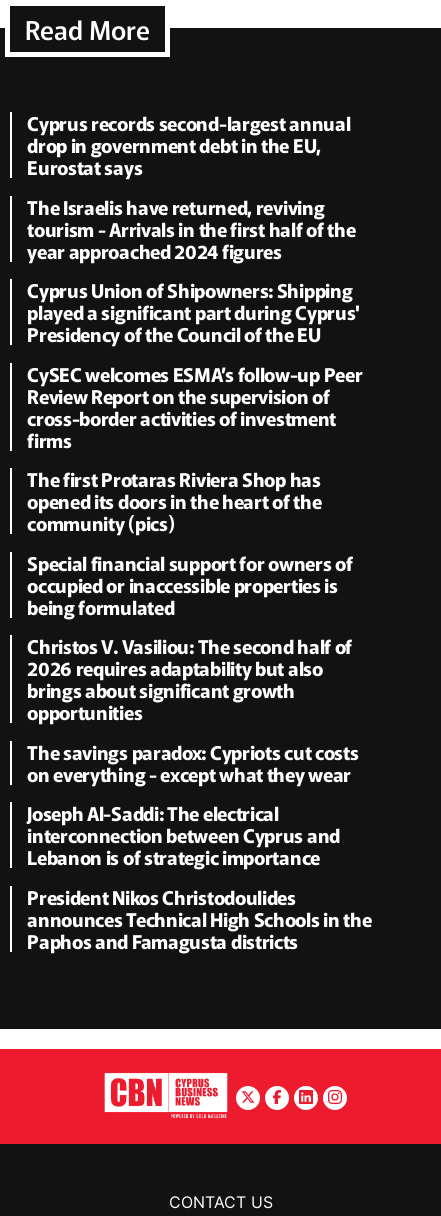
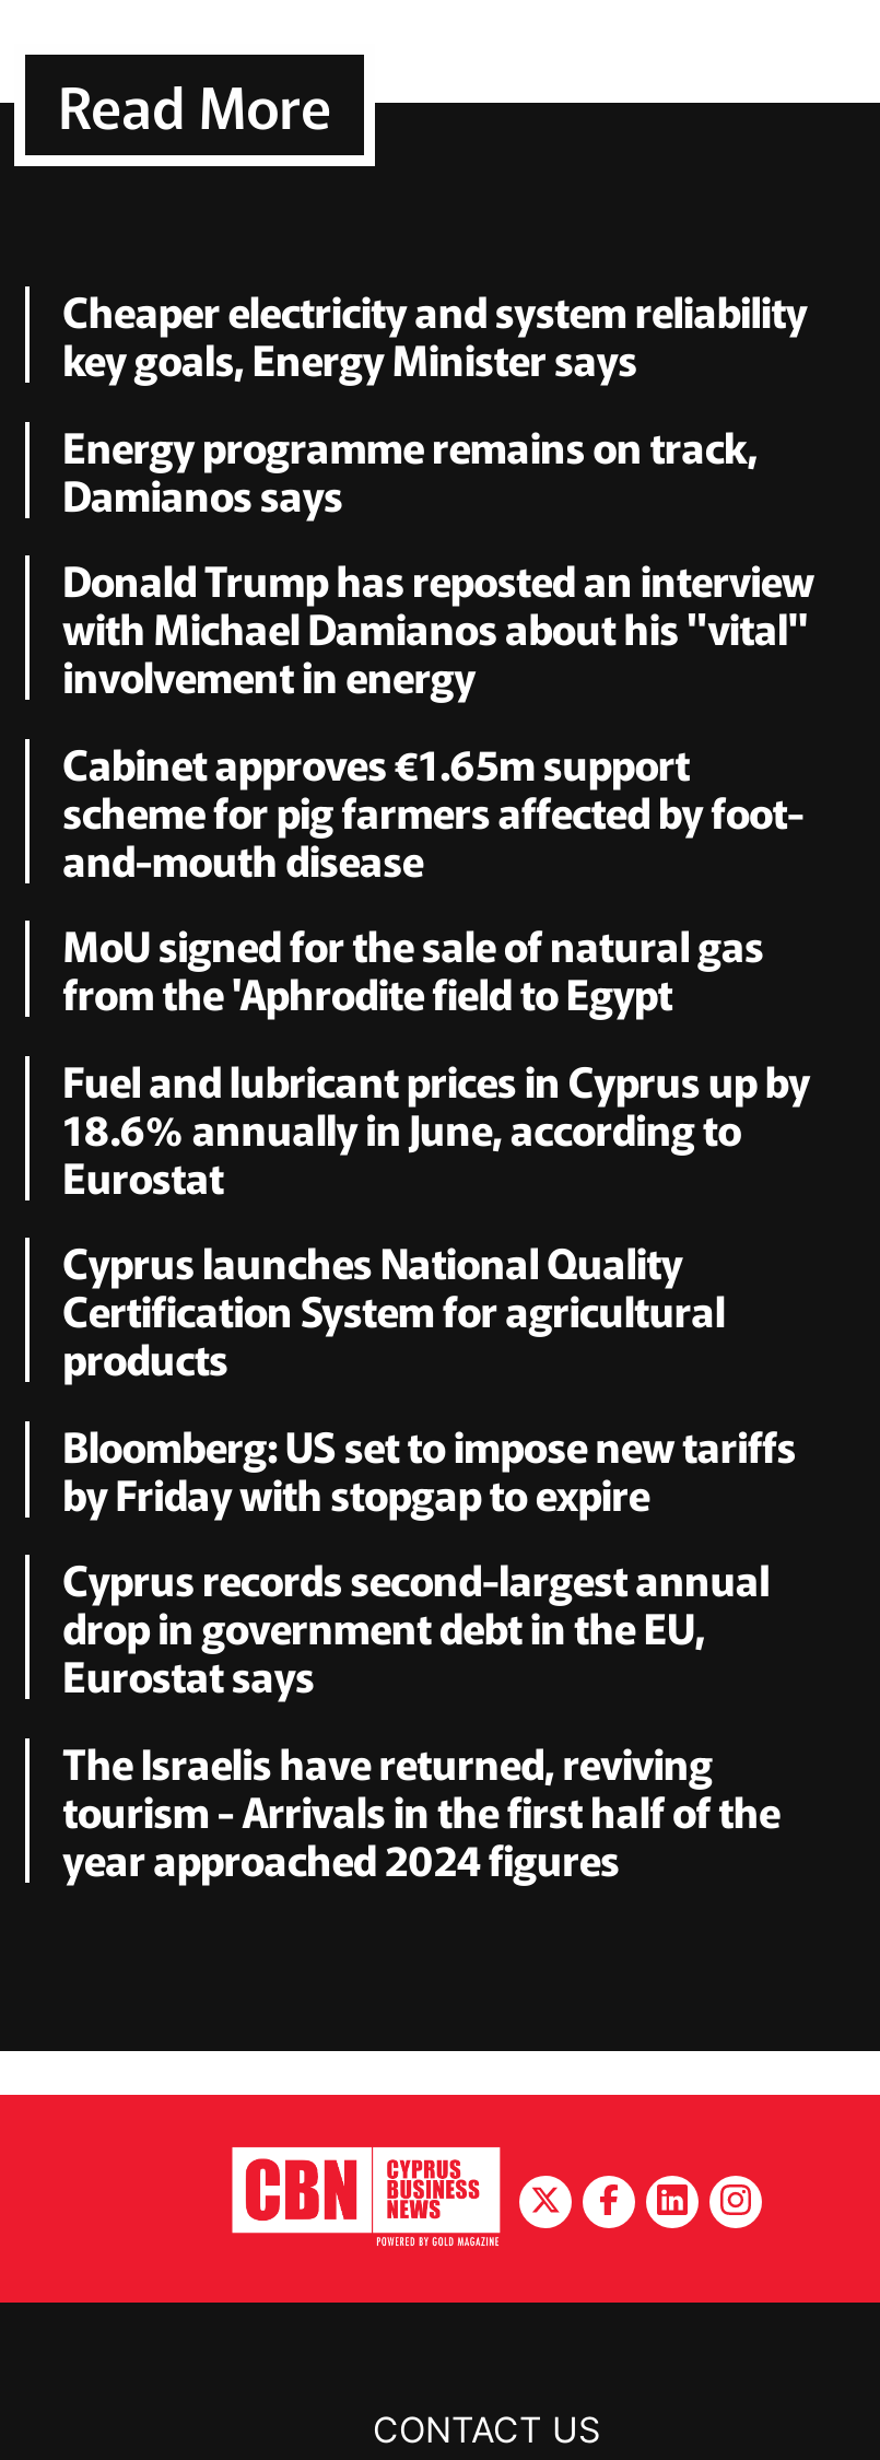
none -> [63,280,814,1521] Cheaper electricity and system reliability | key goals, Energy Minister says | Energy programme remains on track, | Damianos says | Donald Trump has reposted an interview | with Michael Damianos about his "vital" | involvement in energy | Cabinet approves €1.65m support | scheme for pig farmers affected by foot- | and-mouth disease | MoU signed for the sale of natural gas | from the 'Aphrodite field to Egypt | Fuel and lubricant prices in Cyprus up by | 18.6% annually in June, according to | Eurostat | Cyprus launches National Quality | Certification System for agricultural | products | Bloomberg: US set to impose new tariffs | by Friday with stopgap to expire
moved [27,109,355,264] -> [63,1549,780,1887]: Cyprus records second-largest annual | drop in government debt in the EU, | Eurostat says | The Israelis have returned, reviving | tourism - Arrivals in the first half of the | year approached 2024 figures
[27,276,371,954] Cyprus Union of Shipowners: Shipping | played a significant part during Cyprus' | Presidency of the Council of the EU | CySEC welcomes ESMA’s follow-up Peer | Review Report on the supervision of | cross-border activities of investment | firms | The first Protaras Riviera Shop has | opened its doors in the heart of the | community (pics) | Special financial support for owners of | occupied or inaccessible properties is | being formulated | Christos V. Vasiliou: The second half of | 2026 requires adaptability but also | brings about significant growth | opportunities | The savings paradox: Cypriots cut costs | on everything - except what they wear | Joseph Al-Saddi: The electrical | interconnection between Cyprus and | Lebanon is of strategic importance | President Nikos Christodoulides | announces Technical High Schools in the | Paphos and Famagusta districts -> none

